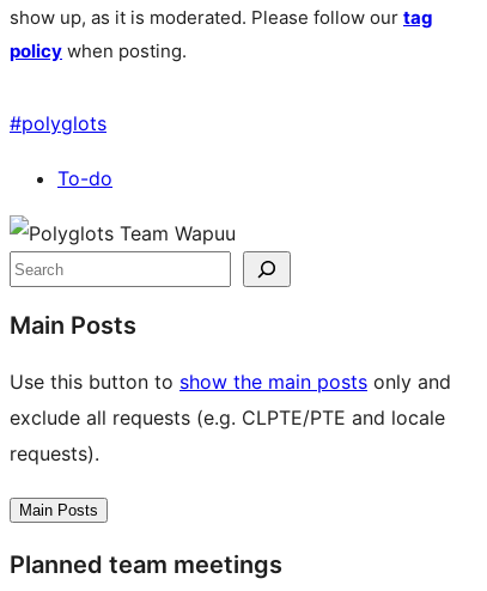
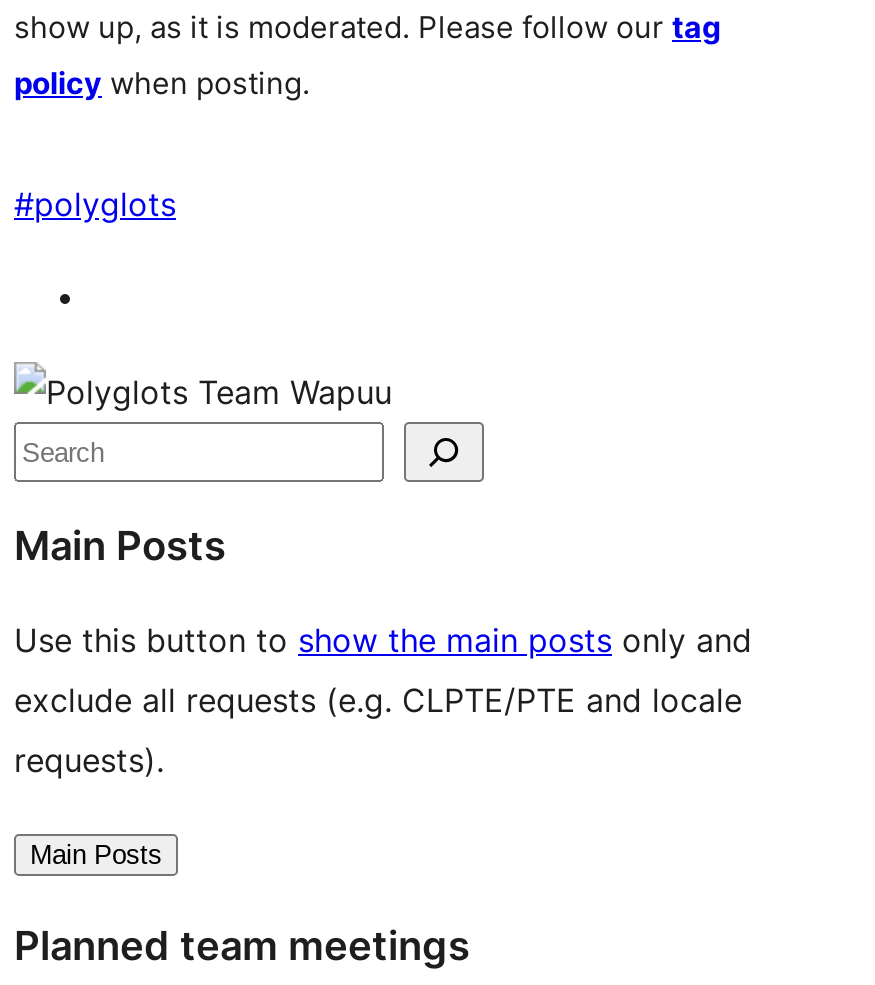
[57,166,112,190] To-do -> none

